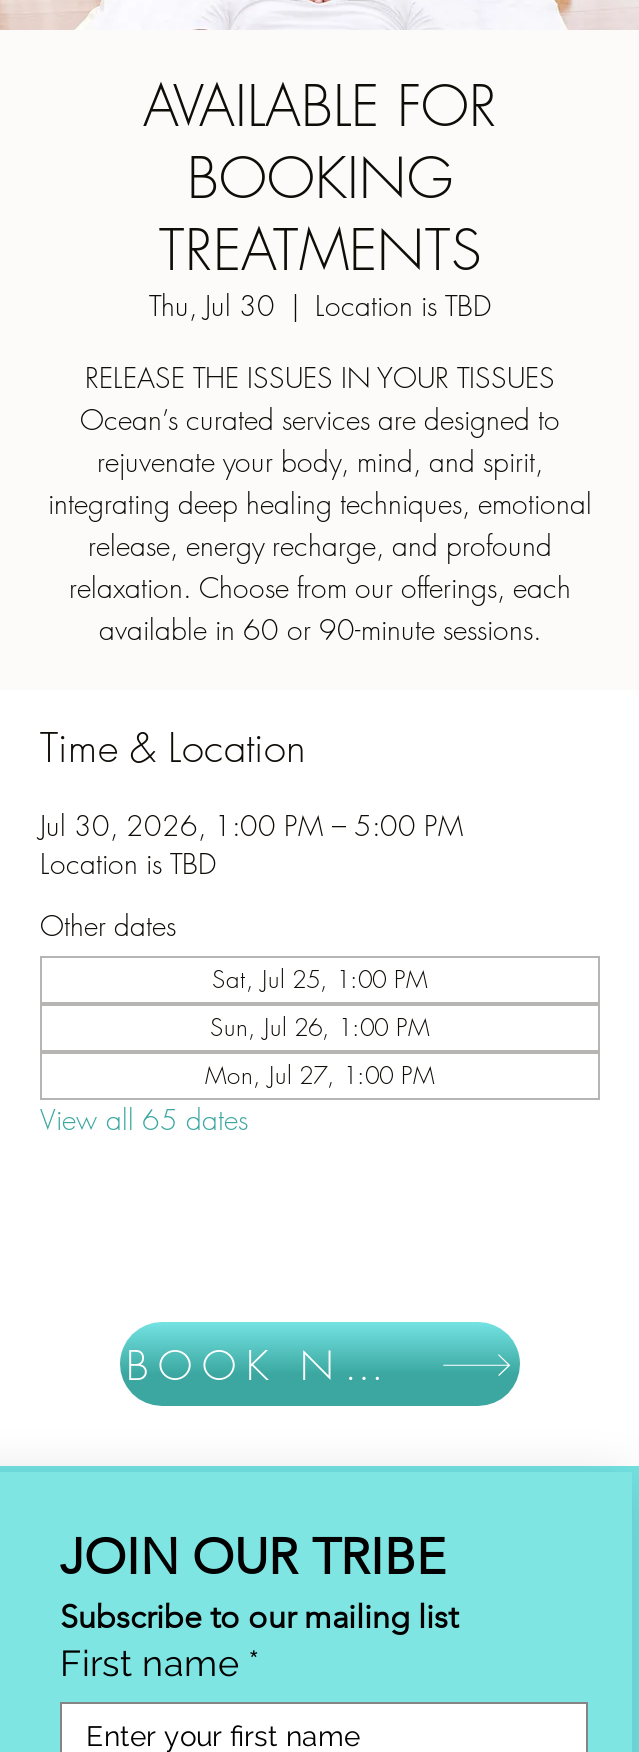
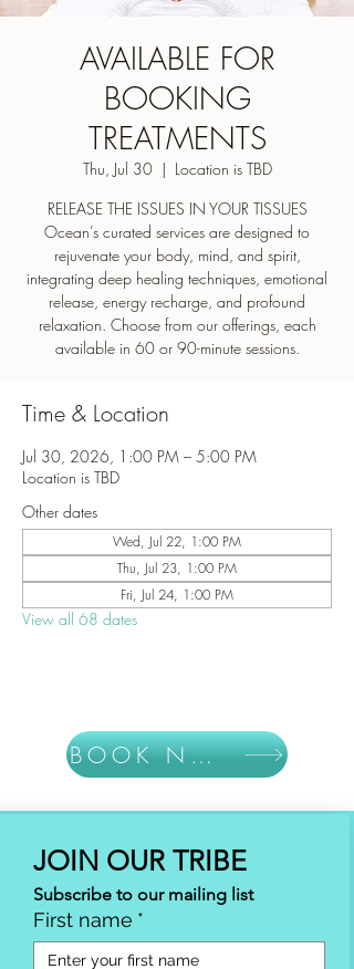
[212,962,428,996] Sat, Jul 25, 1:00 PM -> [113,532,241,551] Wed, Jul 22, 1:00 PM
[210,1010,430,1044] Sun, Jul 26, 1:00 PM -> [117,559,237,577] Thu, Jul 23, 1:00 PM
[205,1058,435,1092] Mon, Jul 27, 1:00 PM -> [121,585,233,604] Fri, Jul 24, 1:00 PM
[40,1100,248,1138] View all 65 dates -> [22,608,137,629] View all 68 dates

